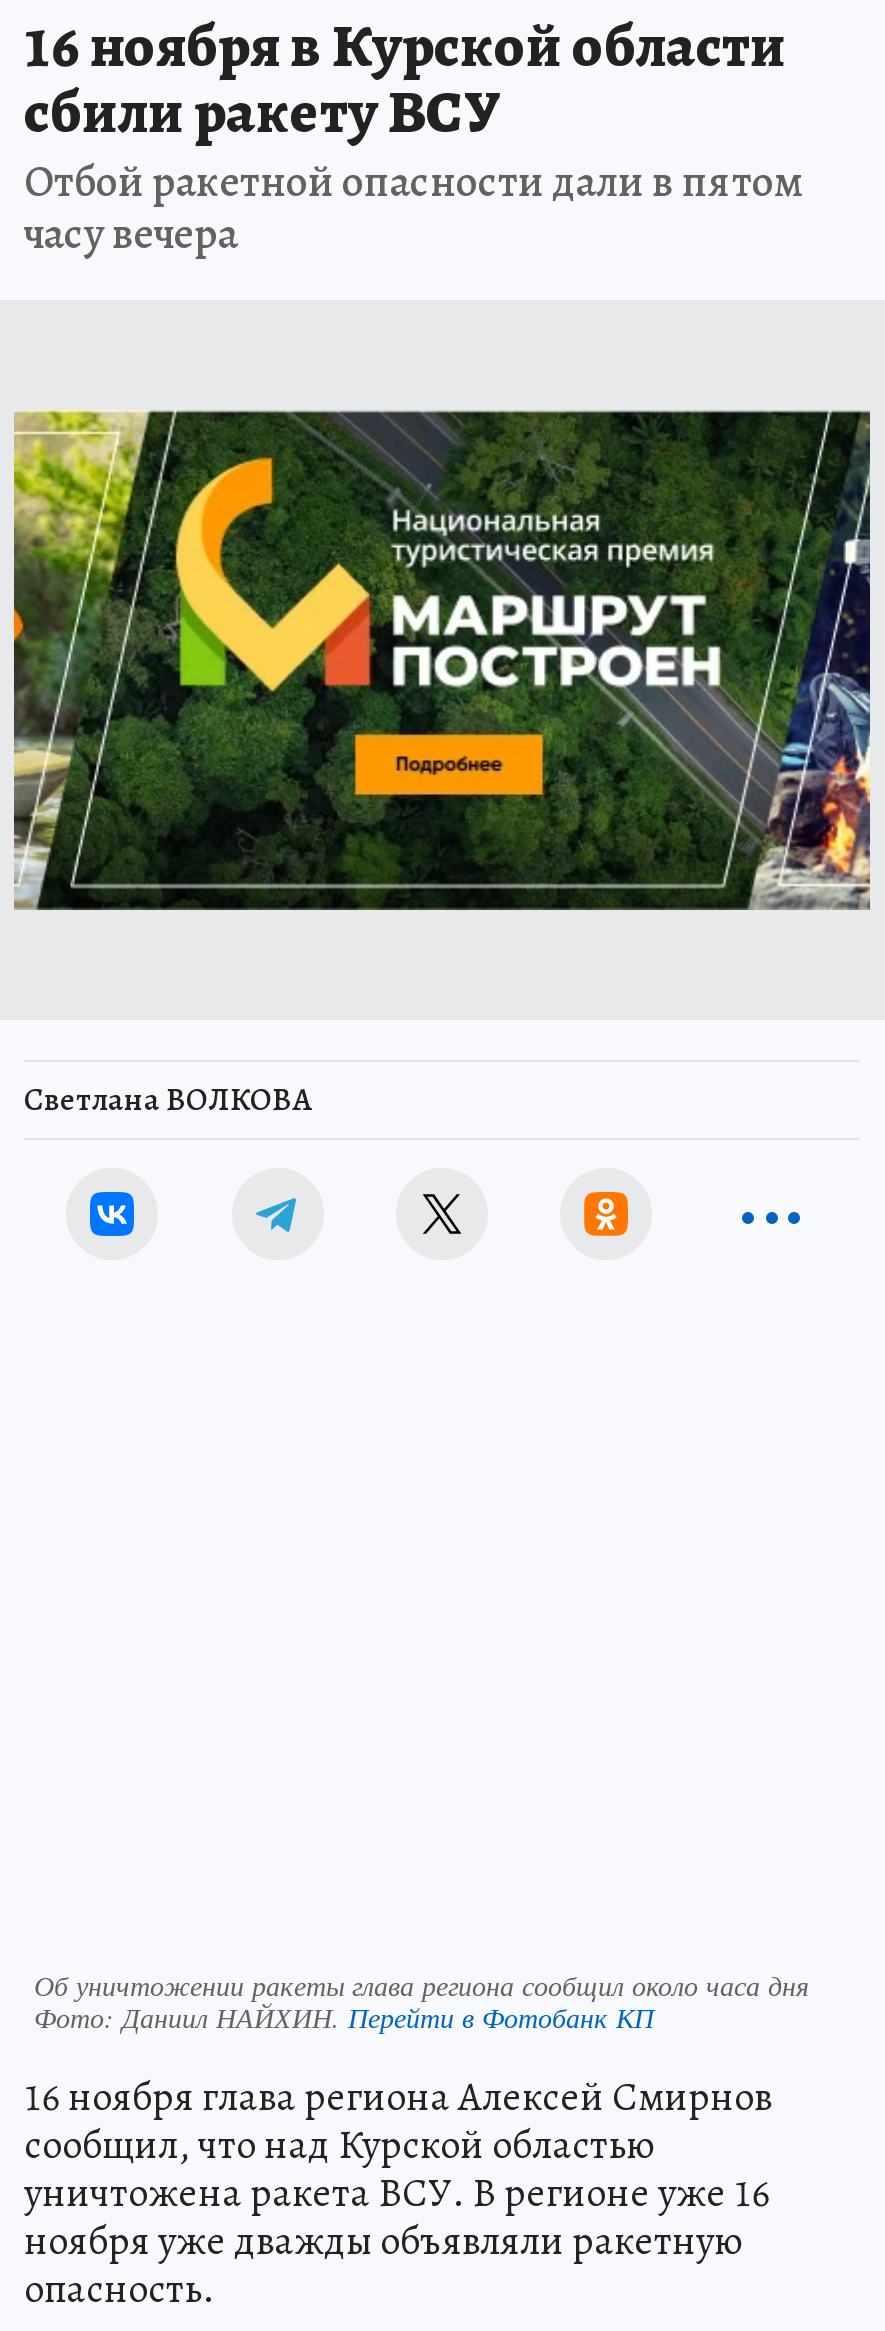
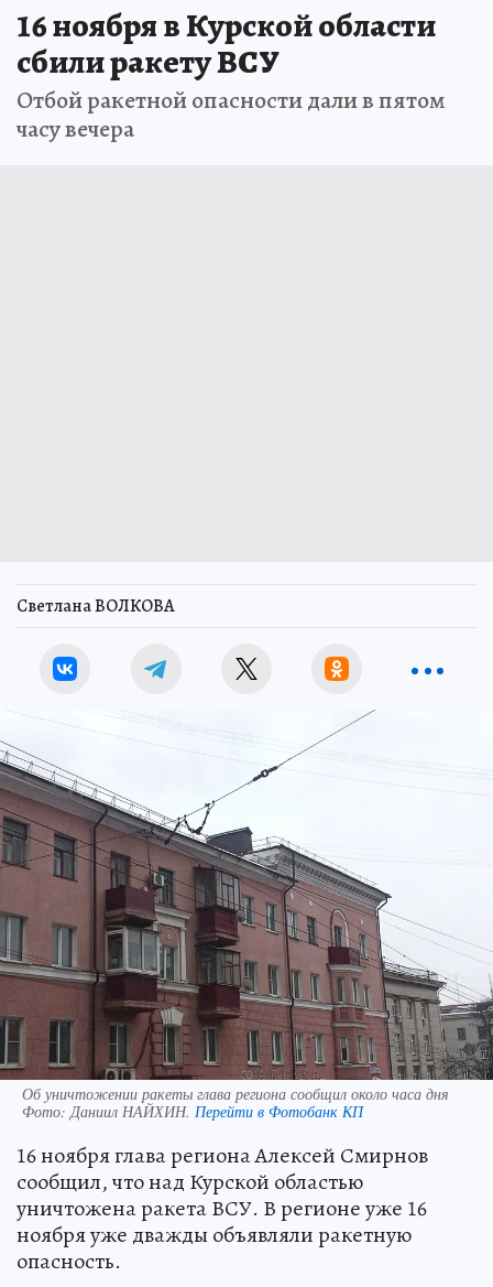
[12,408,872,912] [image] -> none
none -> [3,710,490,1081] [image]

